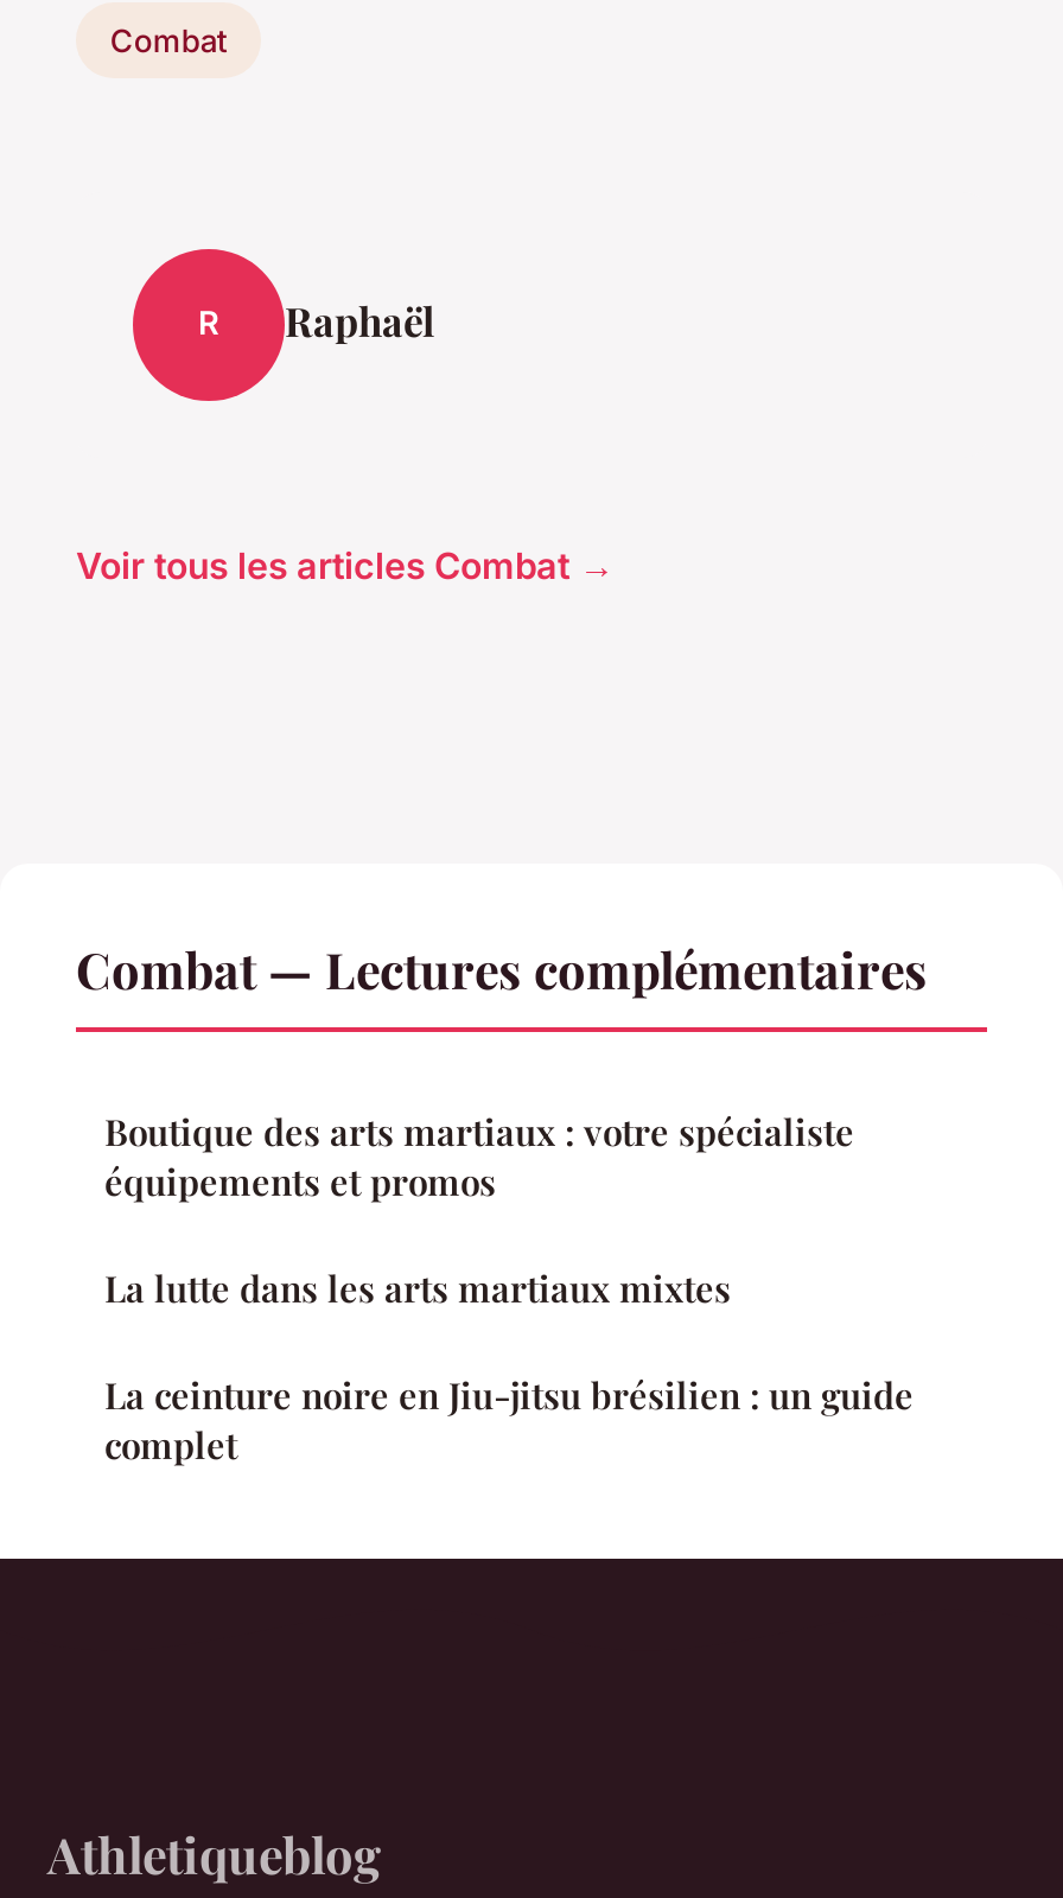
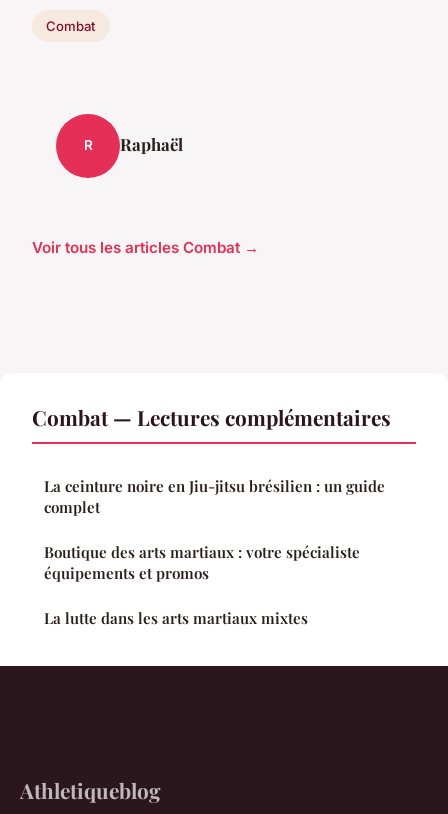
moved [104,1107,854,1311] -> [44,542,360,628]: Boutique des arts martiaux : votre spécialiste | équipements et promos | La lutte dans les arts martiaux mixtes
moved [104,1370,914,1468] -> [44,476,385,517]: La ceinture noire en Jiu-jitsu brésilien : un guide | complet

